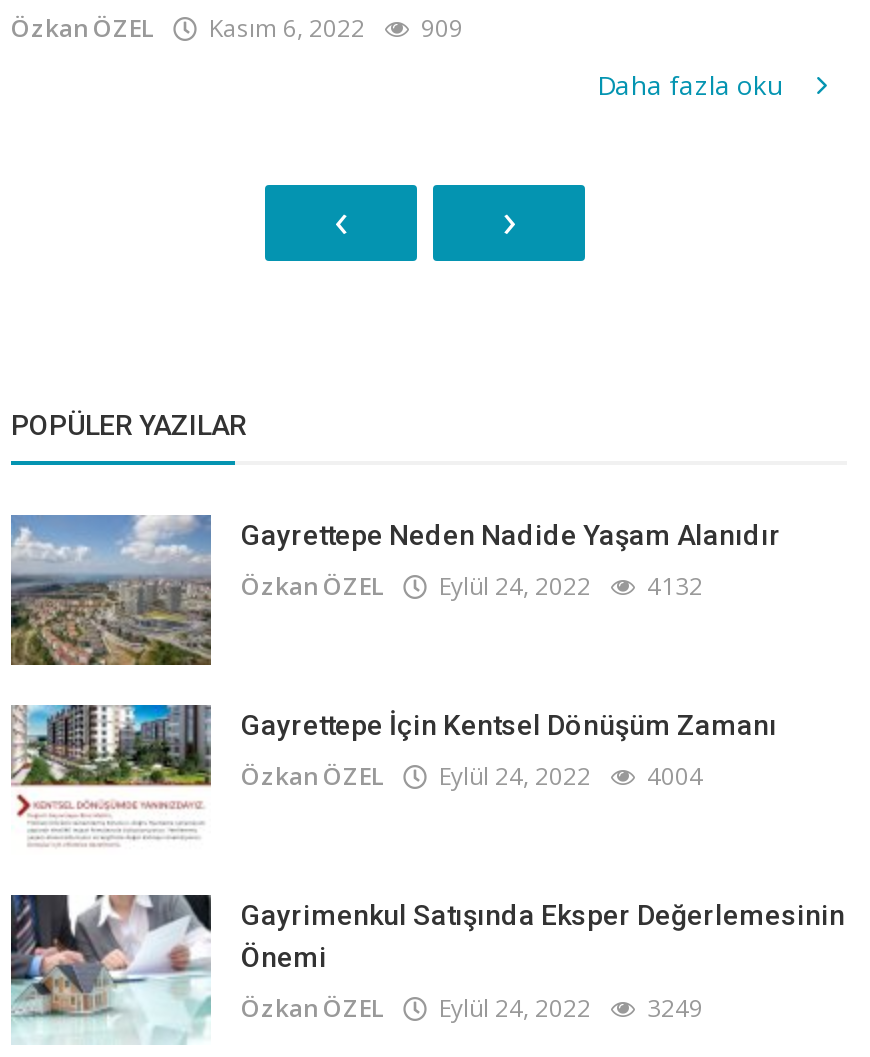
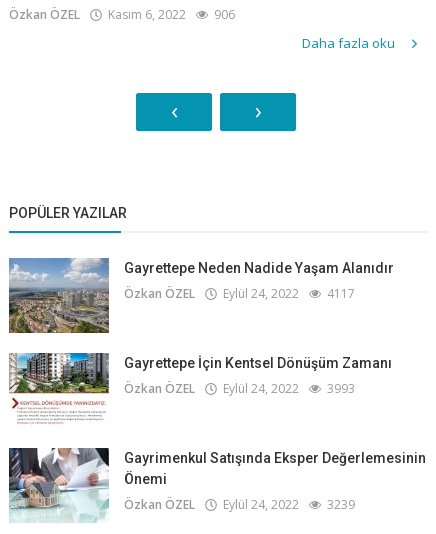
[11,12,463,46] Özkan ÖZEL Kasım 6, 2022 909 -> [9,6,235,23] Özkan ÖZEL Kasım 6, 2022 906
[241,569,703,603] Özkan ÖZEL Eylül 24, 2022 4132 -> [124,285,355,302] Özkan ÖZEL Eylül 24, 2022 4117
[241,759,703,793] Özkan ÖZEL Eylül 24, 2022 4004 -> [124,380,355,397] Özkan ÖZEL Eylül 24, 2022 3993
[241,991,703,1025] Özkan ÖZEL Eylül 24, 2022 3249 -> [124,496,355,513] Özkan ÖZEL Eylül 24, 2022 3239

